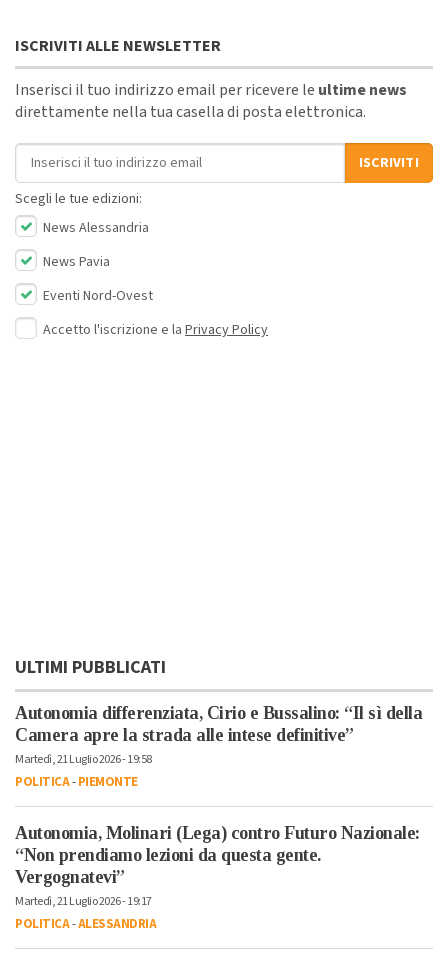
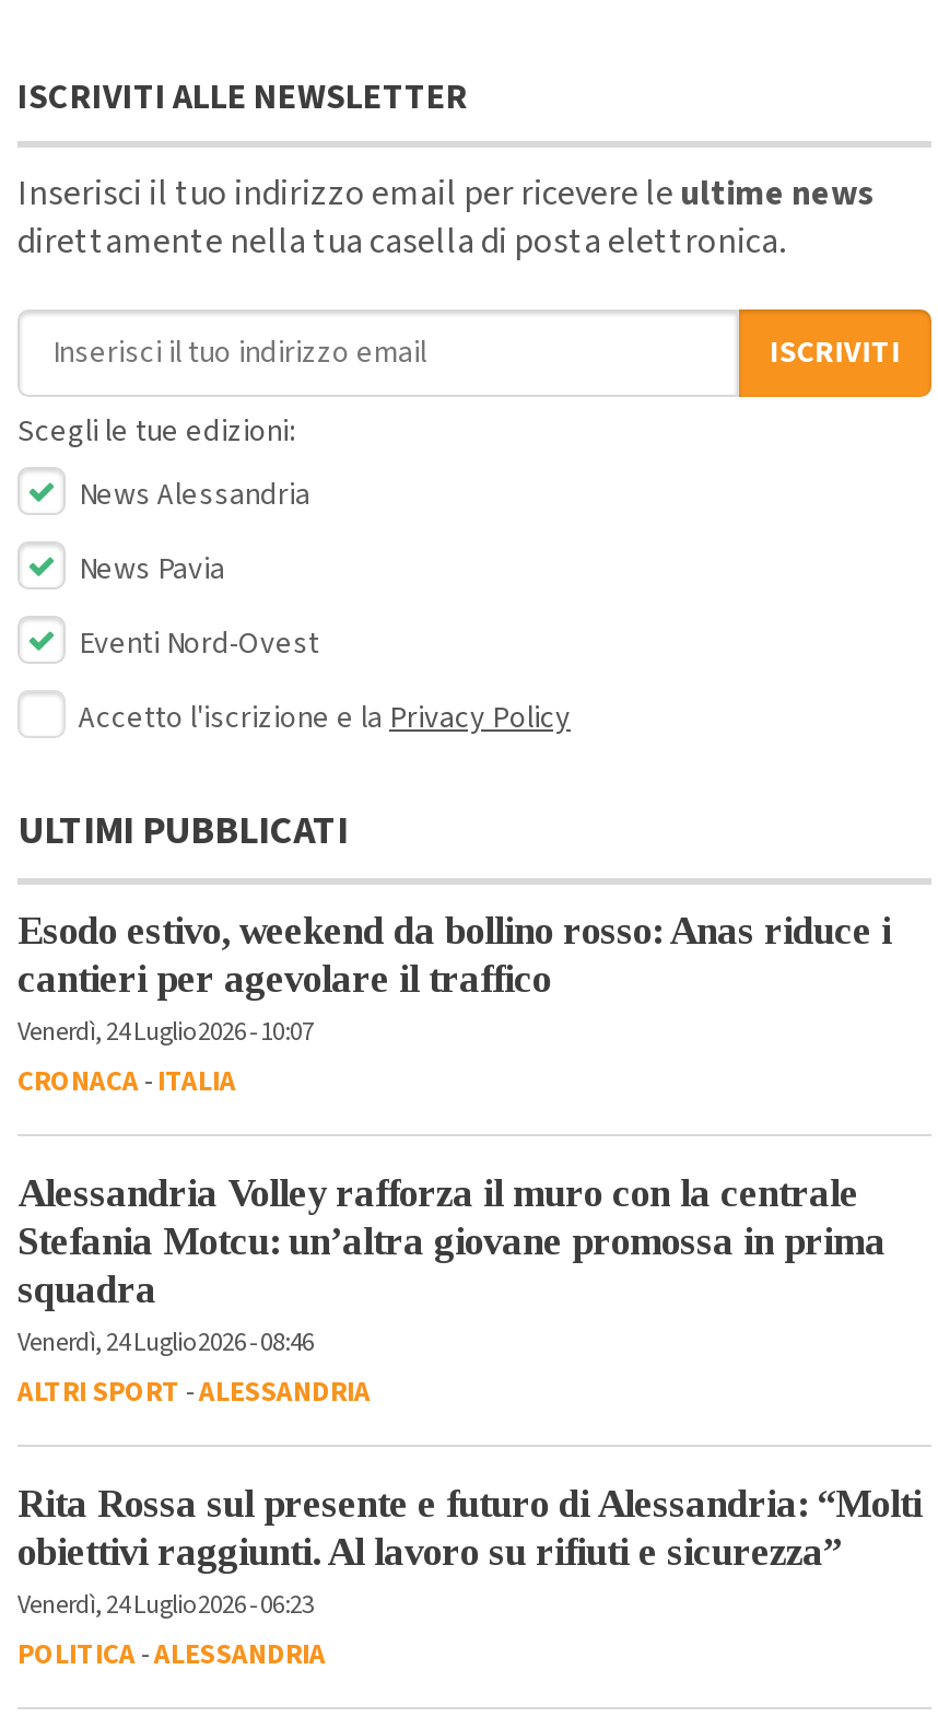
moved [15,655,166,680] -> [17,804,348,859]: ULTIMI PUBBLICATI
[15,703,422,910] Autonomia differenziata, Cirio e Bussalino: “Il sì della | Camera apre la strada alle intese definitive” | Martedì, 21 Luglio 2026 - 19:58 | POLITICA-PIEMONTE | Autonomia, Molinari (Lega) contro Futuro Nazionale: | “Non prendiamo lezioni da questa gente. | Vergognatevi” | Martedì, 21 Luglio 2026 - 19:17 -> [17,909,922,1625] Esodo estivo, weekend da bollino rosso: Anas riduce i | cantieri per agevolare il traffico | Venerdì, 24 Luglio 2026 - 10:07 | CRONACA - ITALIA | Alessandria Volley rafforza il muro con la centrale | Stefania Motcu: un’altra giovane promossa in prima | squadra | Venerdì, 24 Luglio 2026 - 08:46 | ALTRI SPORT -ALESSANDRIA | Rita Rossa sul presente e futuro di Alessandria: “Molti | obiettivi raggiunti. Al lavoro su rifiuti e sicurezza” | Venerdì, 24 Luglio 2026 - 06:23

